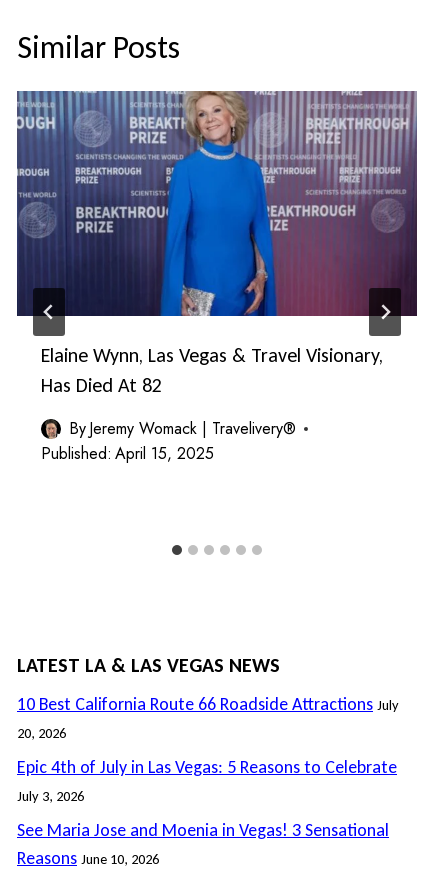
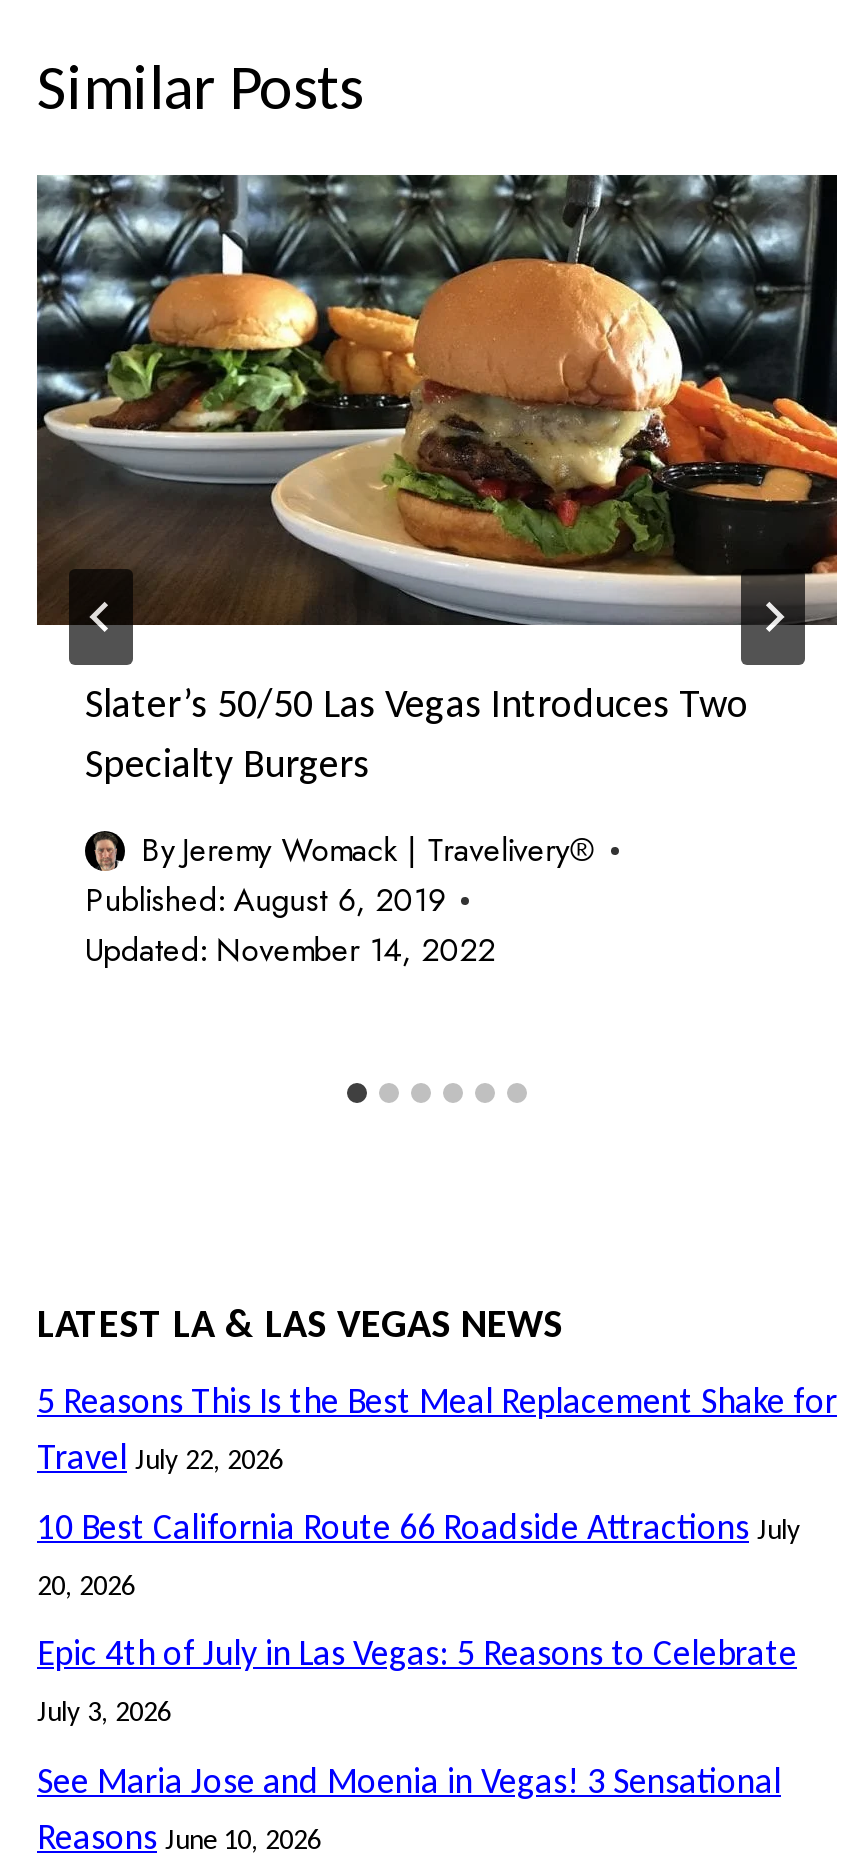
[16,90,418,397] [image] | Elaine Wynn, Las Vegas & Travel Visionary, | Has Died At 82 -> [35,173,839,787] [image] | Slater’s 50/50 Las Vegas Introduces Two | Specialty Burgers
[41,442,214,465] Published: April 15, 2025 -> [85,877,495,973] Published: August 6, 2019 | Updated: November 14, 2022
none -> [37,1379,837,1479] 5 Reasons This Is the Best Meal Replacement Shake for | Travel July 22, 2026

